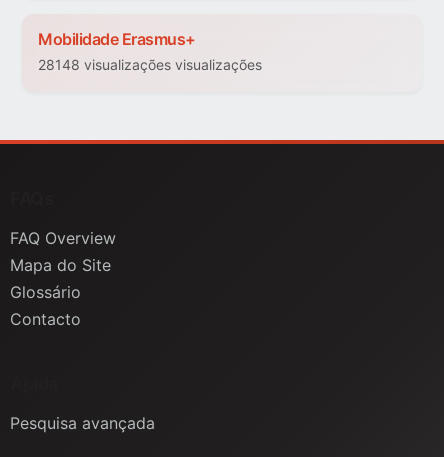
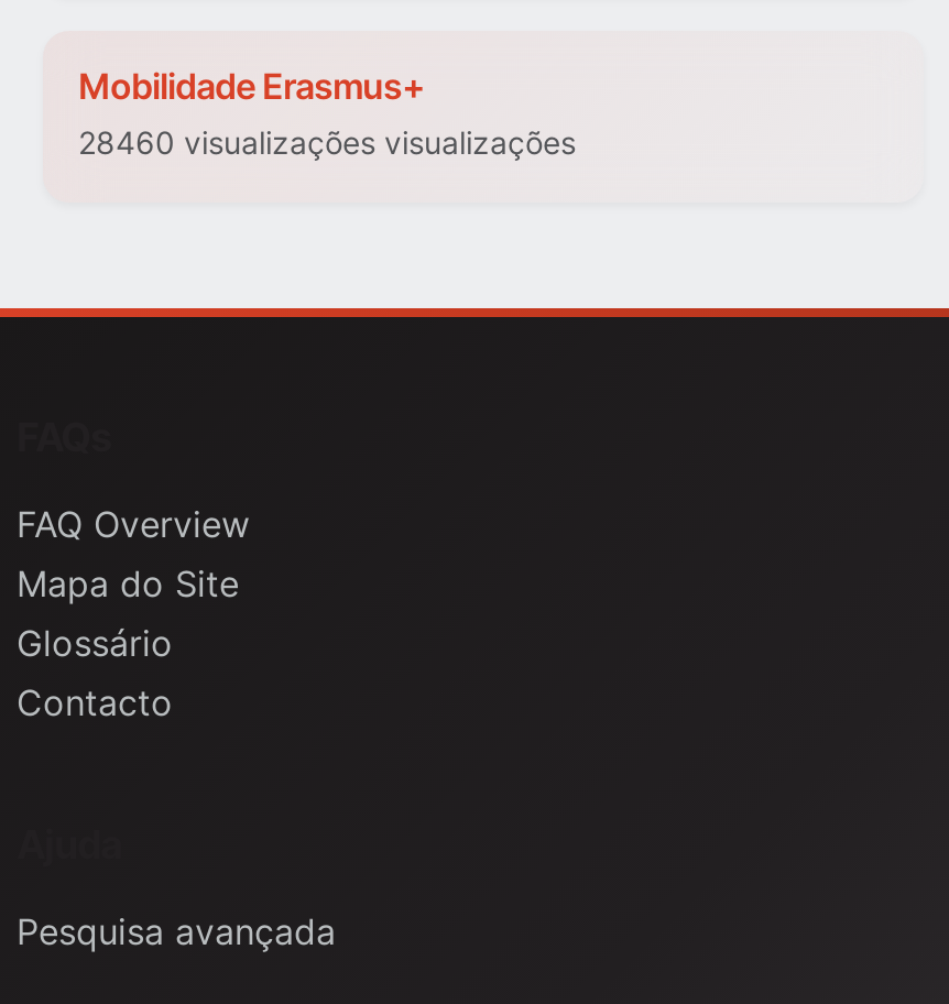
[38,56,262,73] 28148 visualizações visualizações -> [78,124,576,162] 28460 visualizações visualizações

